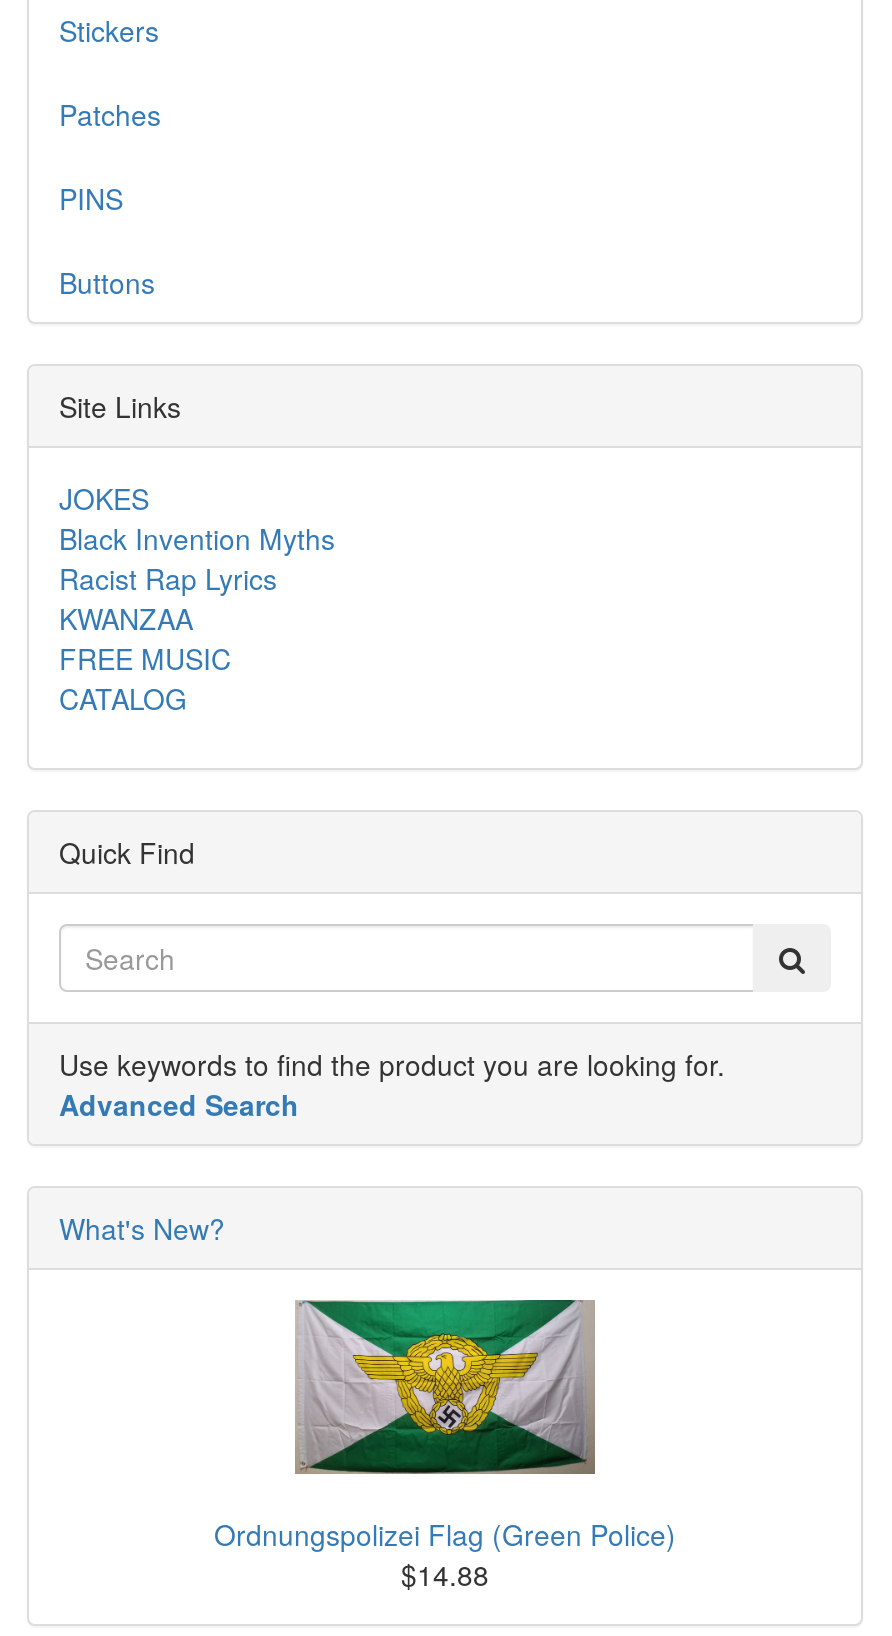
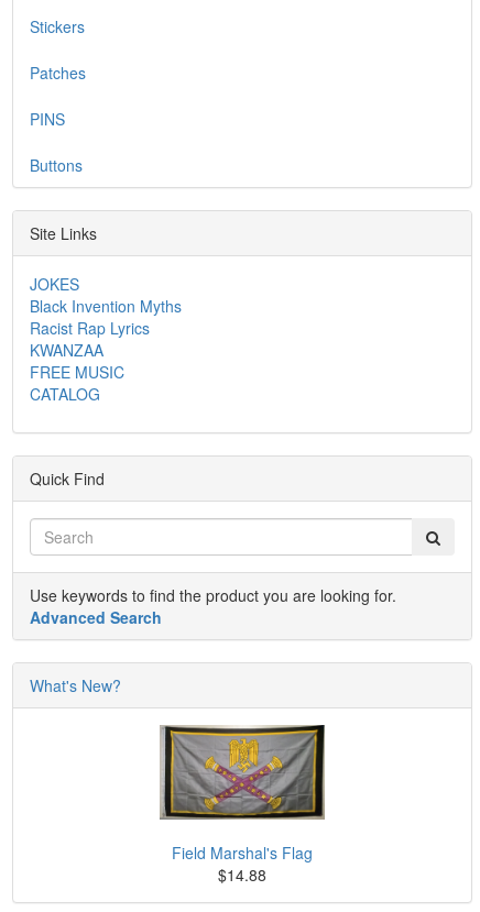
[214,1298,676,1554] [image] | Ordnungspolizei Flag (Green Police) -> [163,724,325,864] [image] | Field Marshal's Flag

